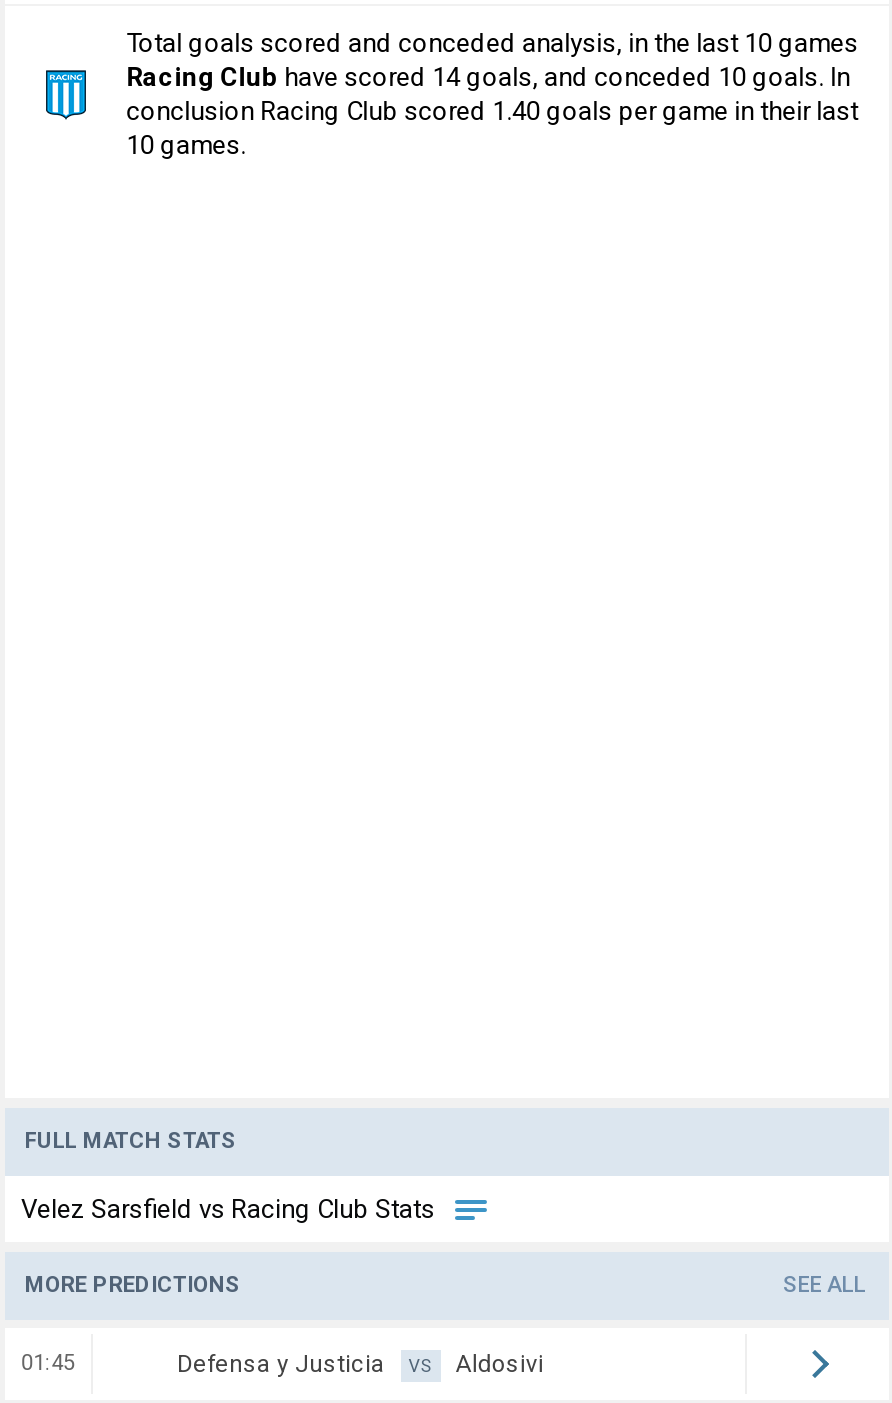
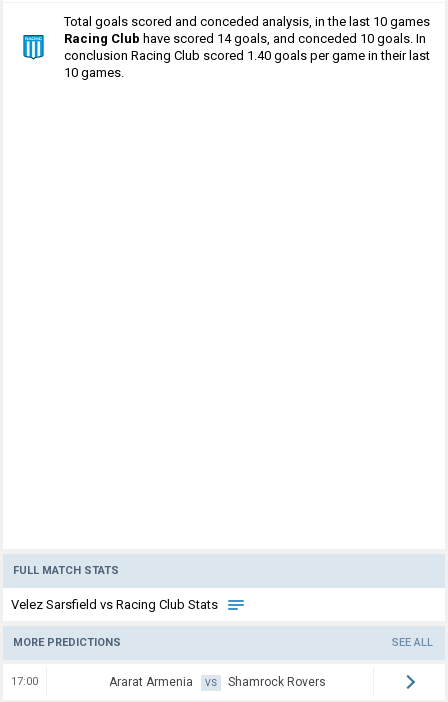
[21,1350,385,1378] 01:45 | Defensa y Justicia -> [11,675,193,689] 17:00 | Ararat Armenia
[456,1350,544,1378] Aldosivi -> [228,675,326,689] Shamrock Rovers

